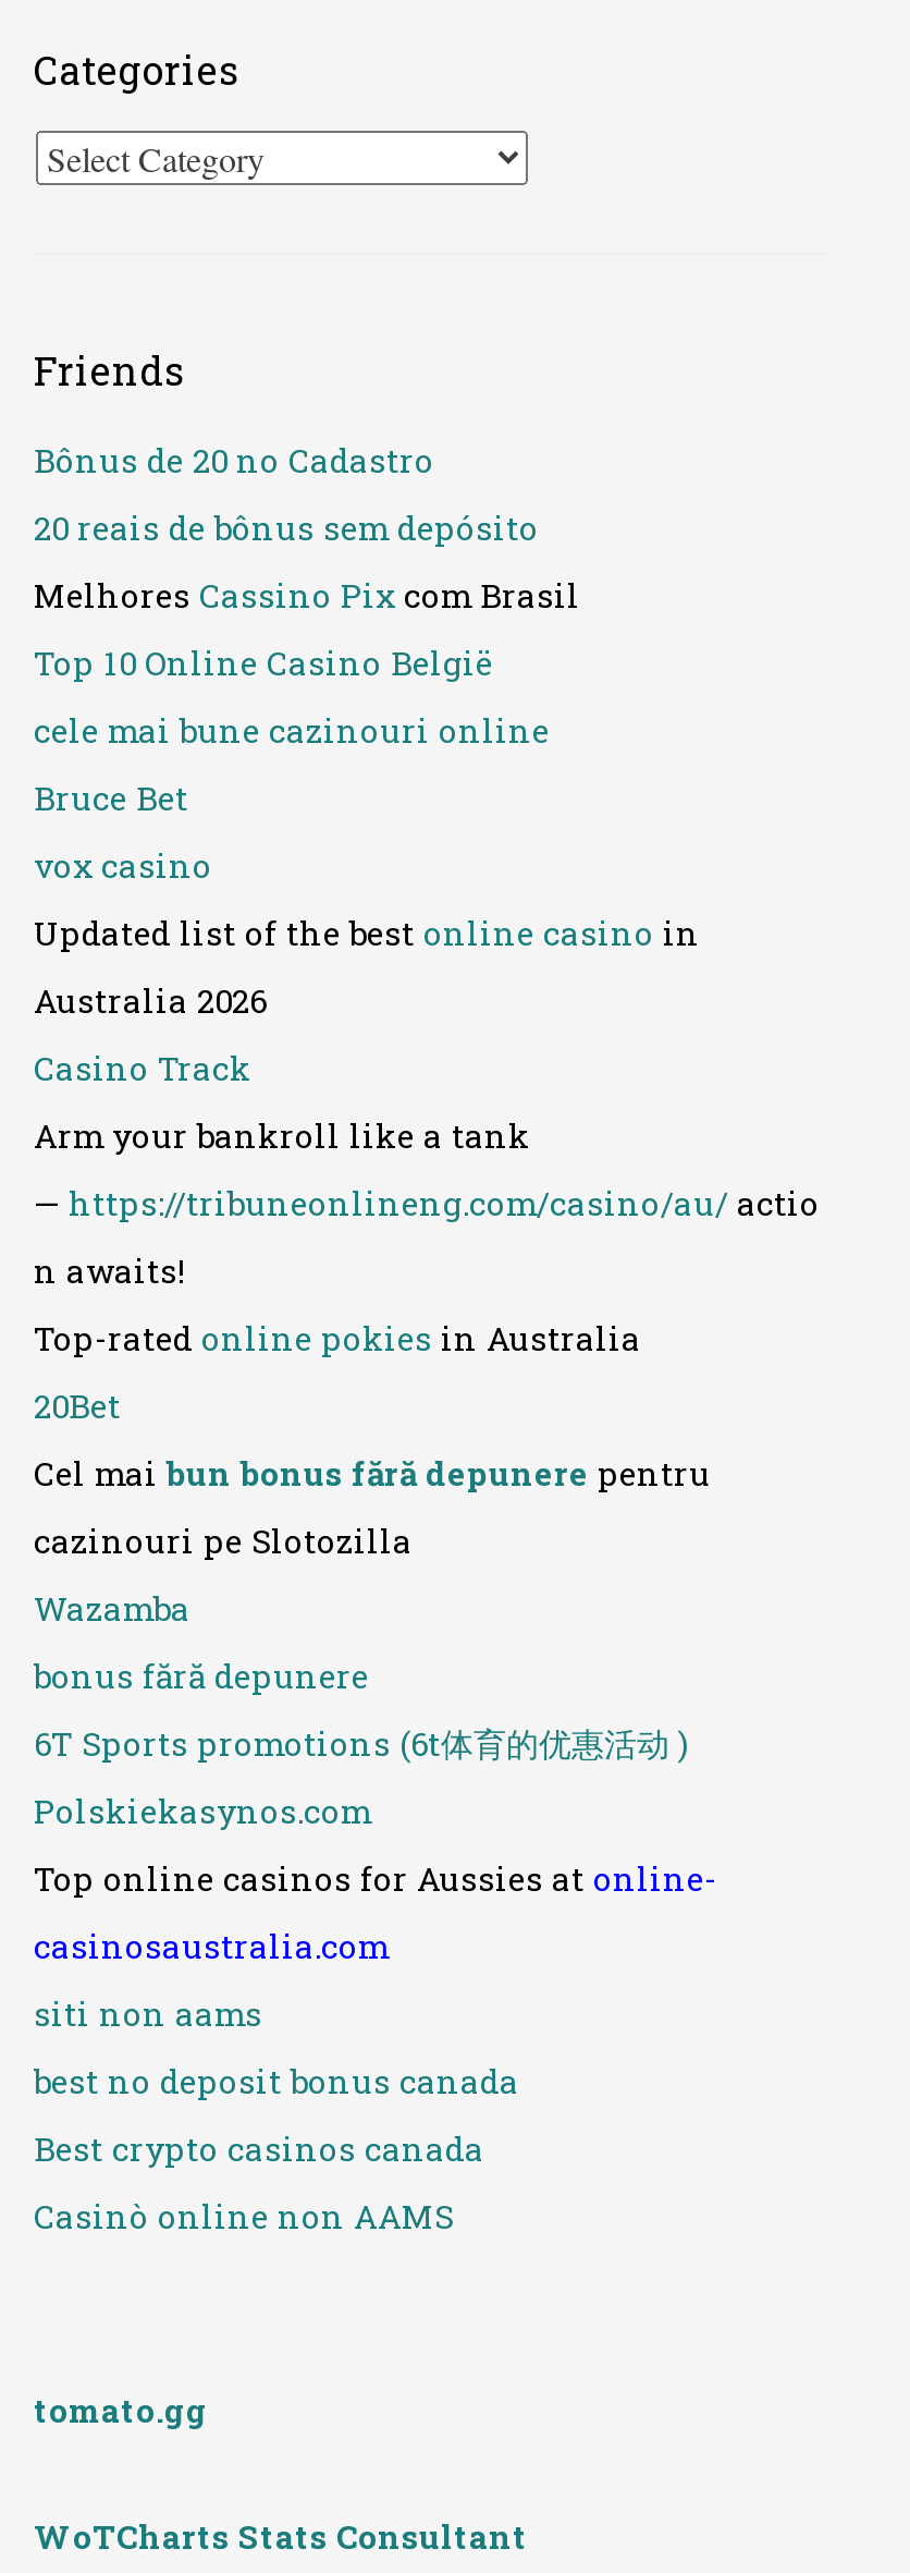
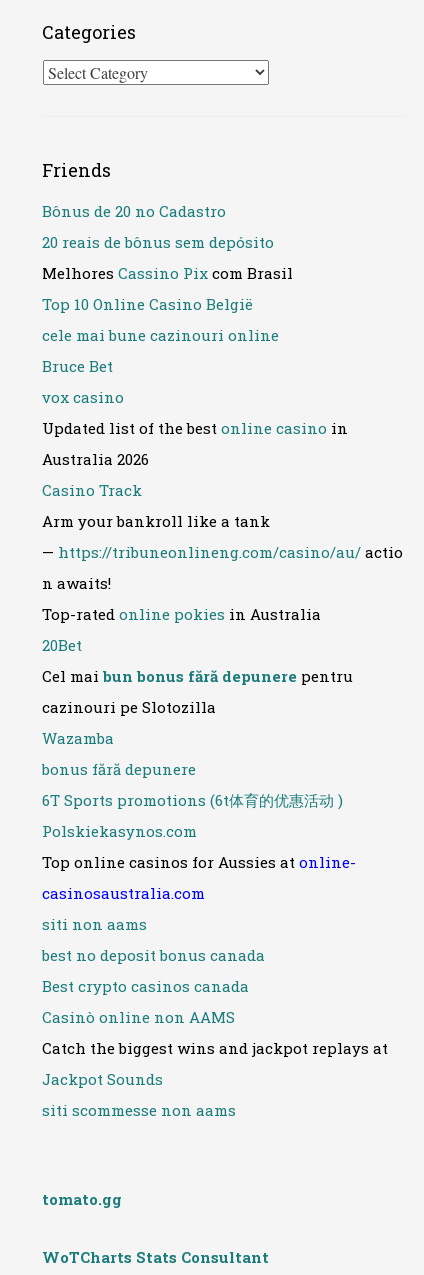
none -> [42,1038,388,1120] Catch the biggest wins and jackpot replays at | Jackpot Sounds | siti scommesse non aams

